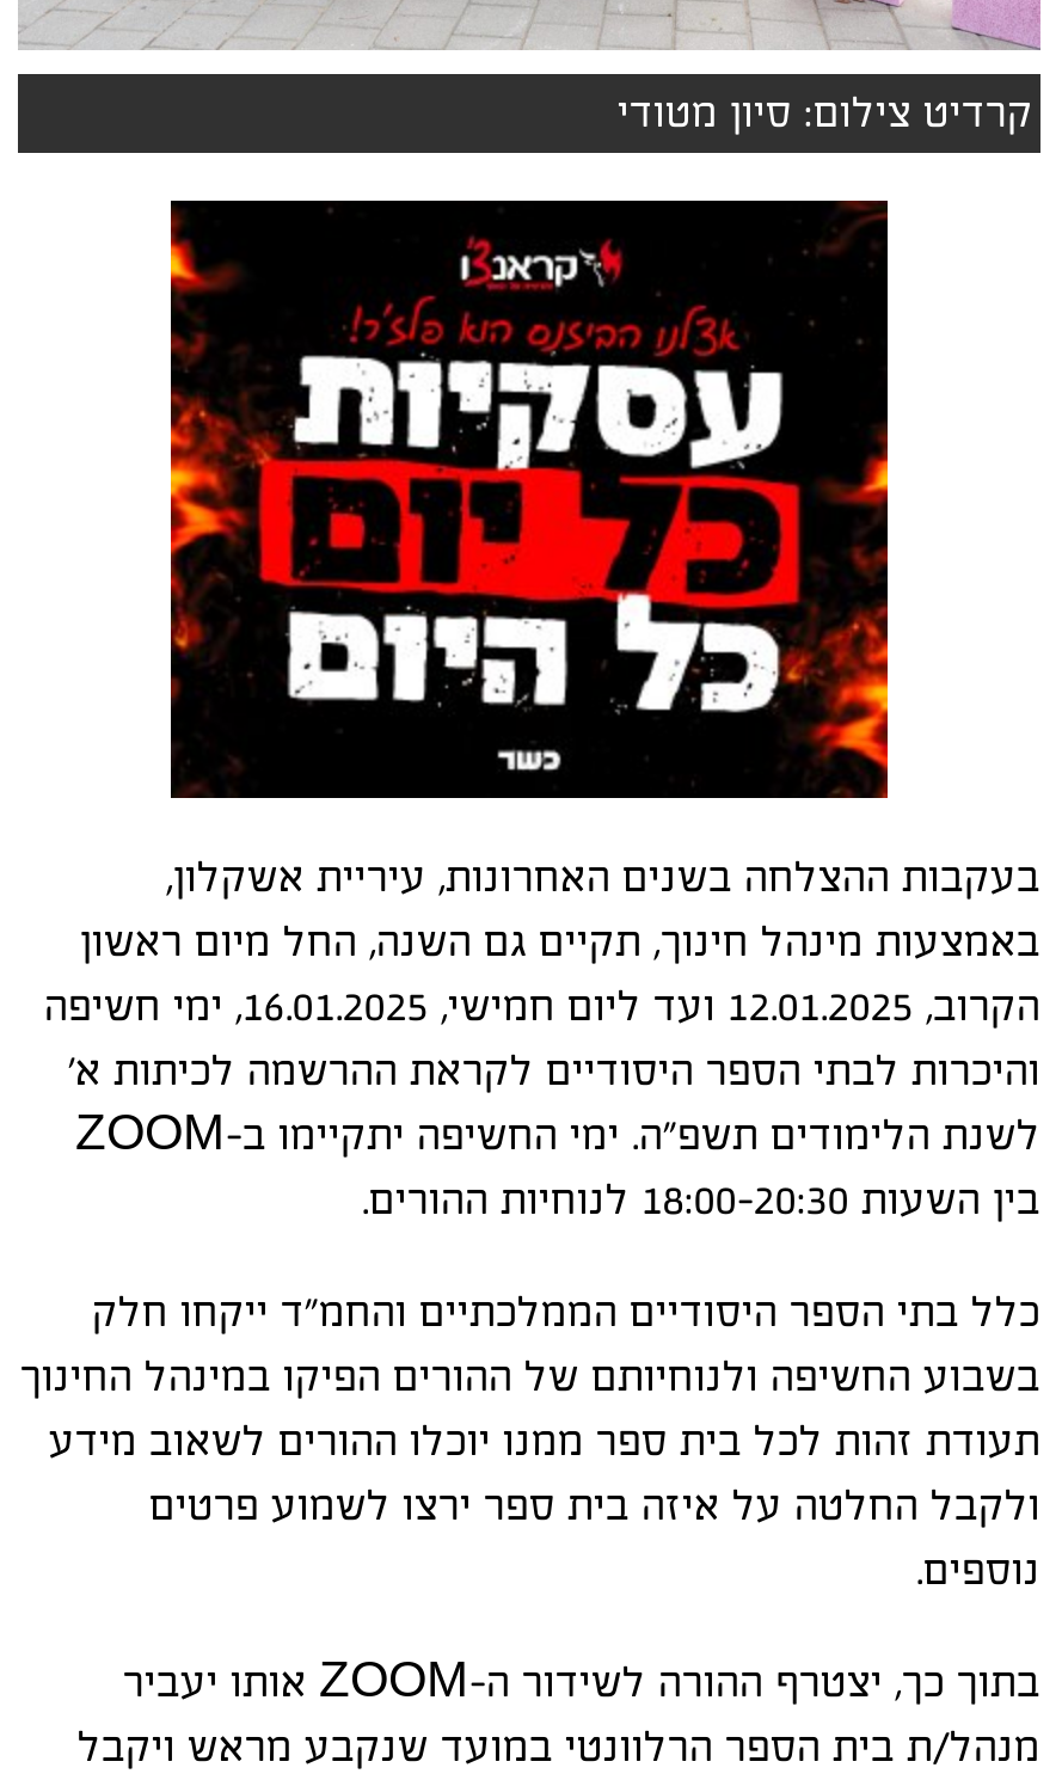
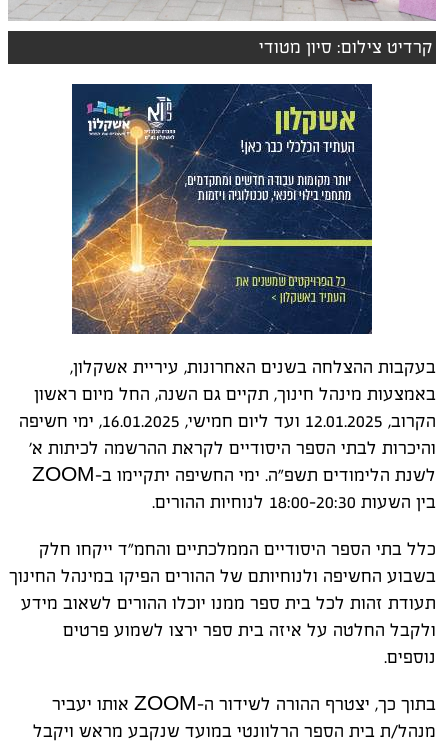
[168,198,890,800] [image] -> [71,83,373,335] [image]

